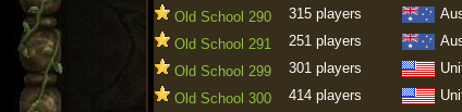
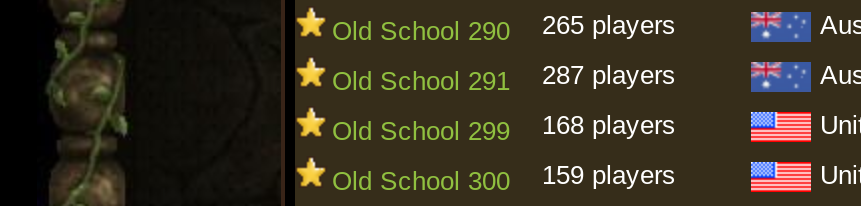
[174,5,361,25] Old School 290 315 players -> [332,10,676,46] Old School 290 265 players
[174,33,361,52] Old School 291 251 players -> [332,60,676,96] Old School 291 287 players
[174,60,361,79] Old School 299 301 players -> [332,110,676,146] Old School 299 168 players
[174,87,361,107] Old School 300 414 players -> [332,160,676,196] Old School 300 159 players

